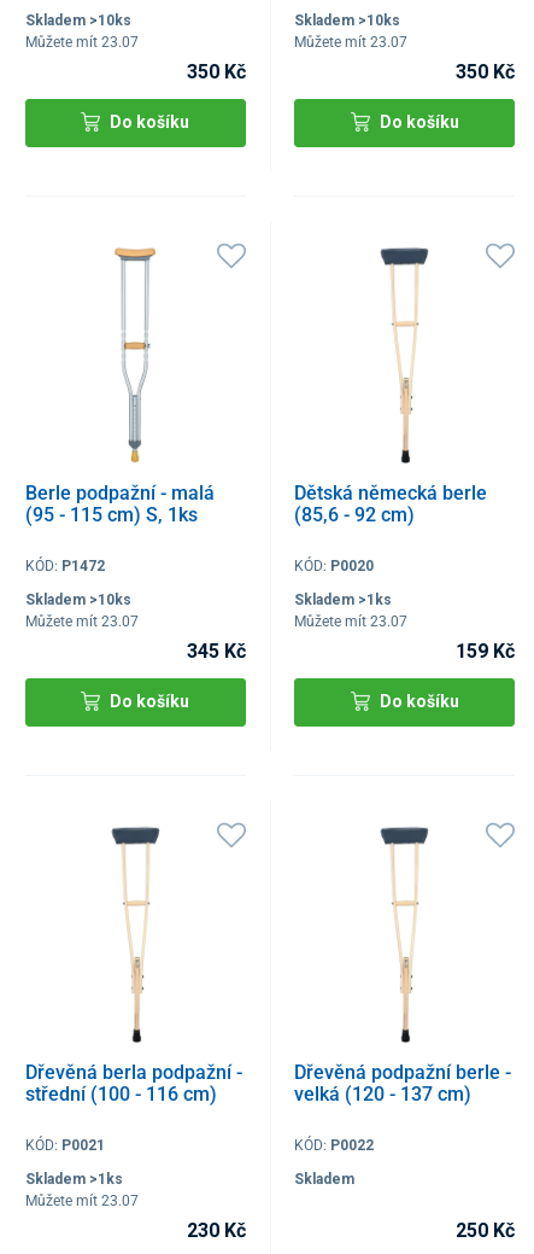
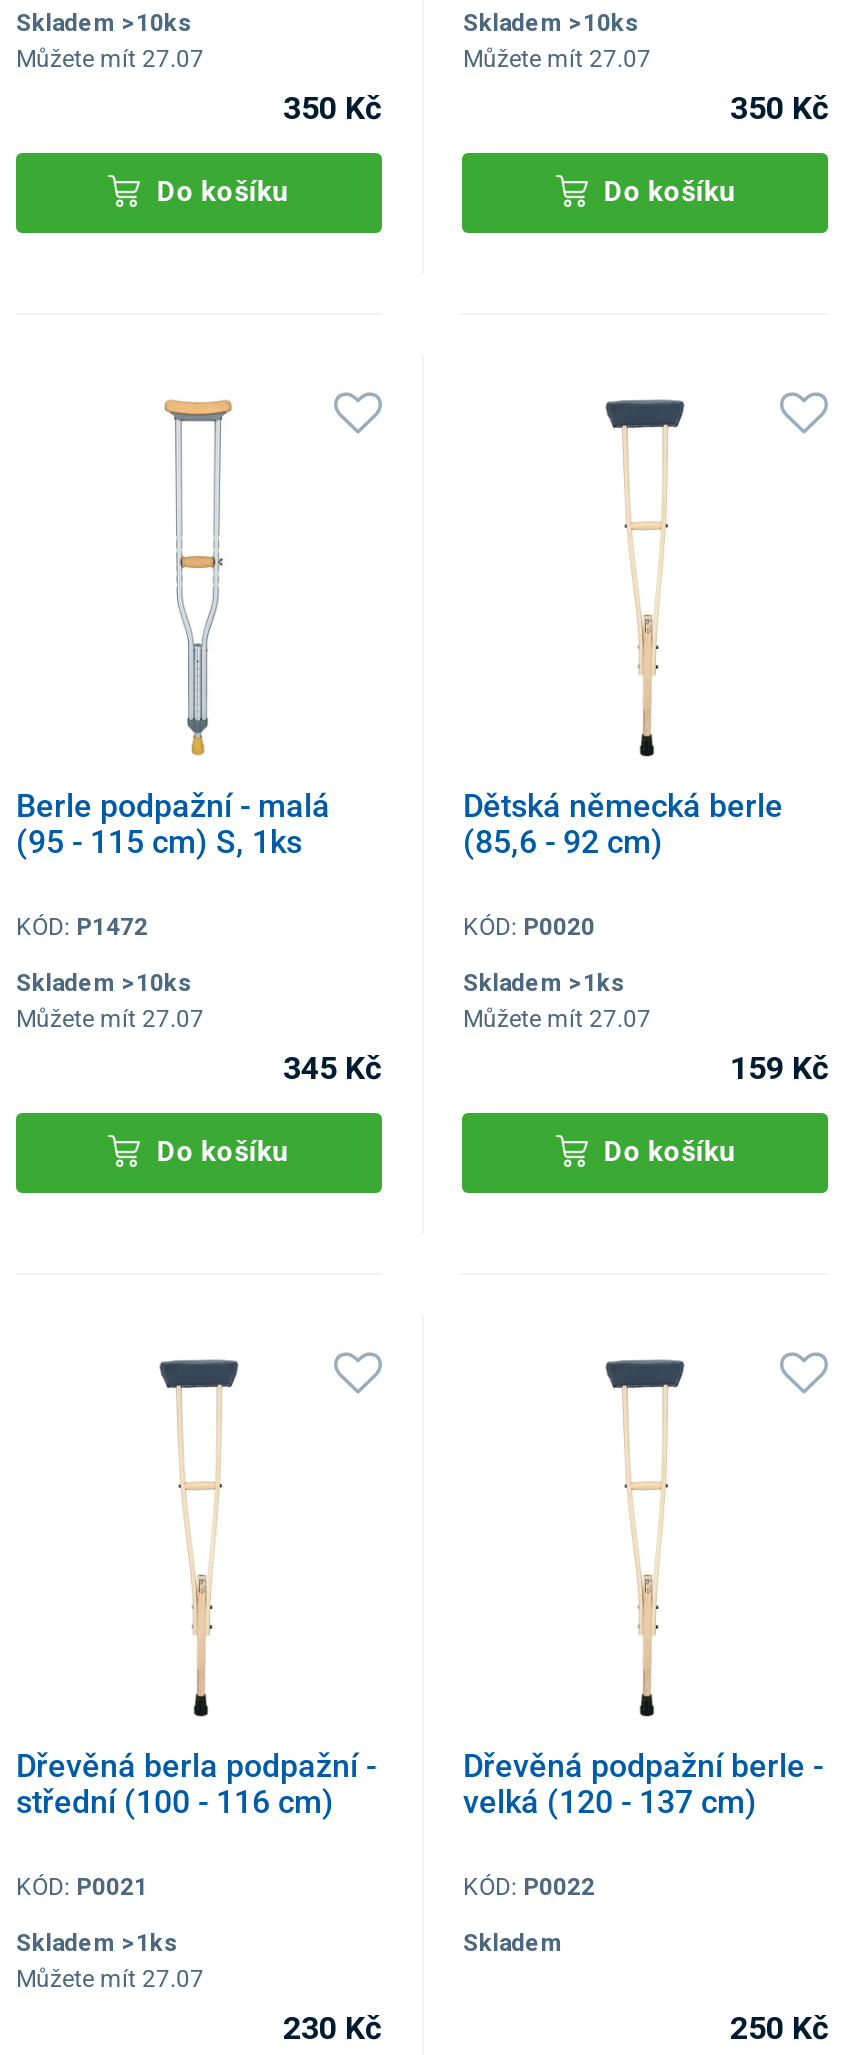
[25,34,139,51] Můžete mít 23.07 -> [16,45,204,73] Můžete mít 27.07
[295,34,408,51] Můžete mít 23.07 -> [463,45,651,73] Můžete mít 27.07
[25,613,139,630] Můžete mít 23.07 -> [16,1005,204,1033] Můžete mít 27.07
[295,613,408,630] Můžete mít 23.07 -> [463,1005,651,1033] Můžete mít 27.07
[25,1192,139,1209] Můžete mít 23.07 -> [16,1965,204,1993] Můžete mít 27.07

